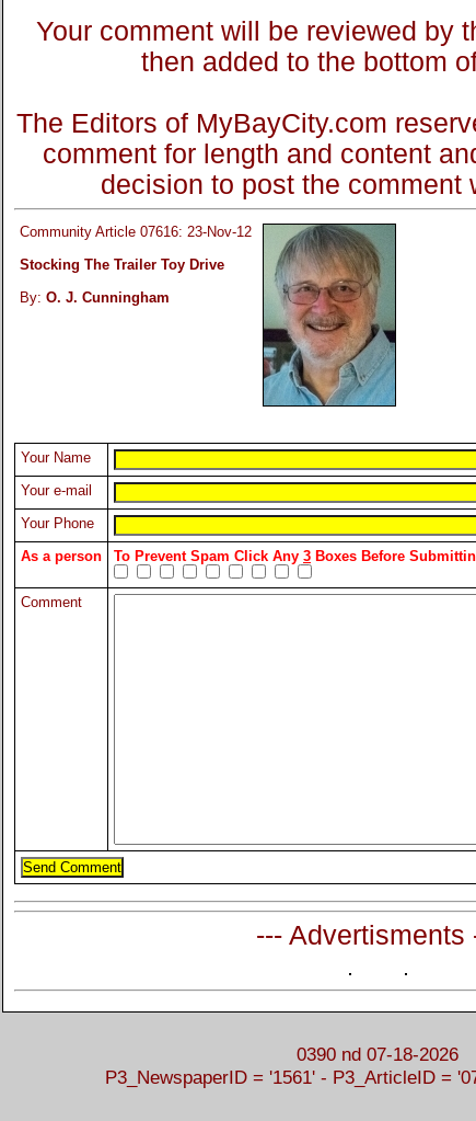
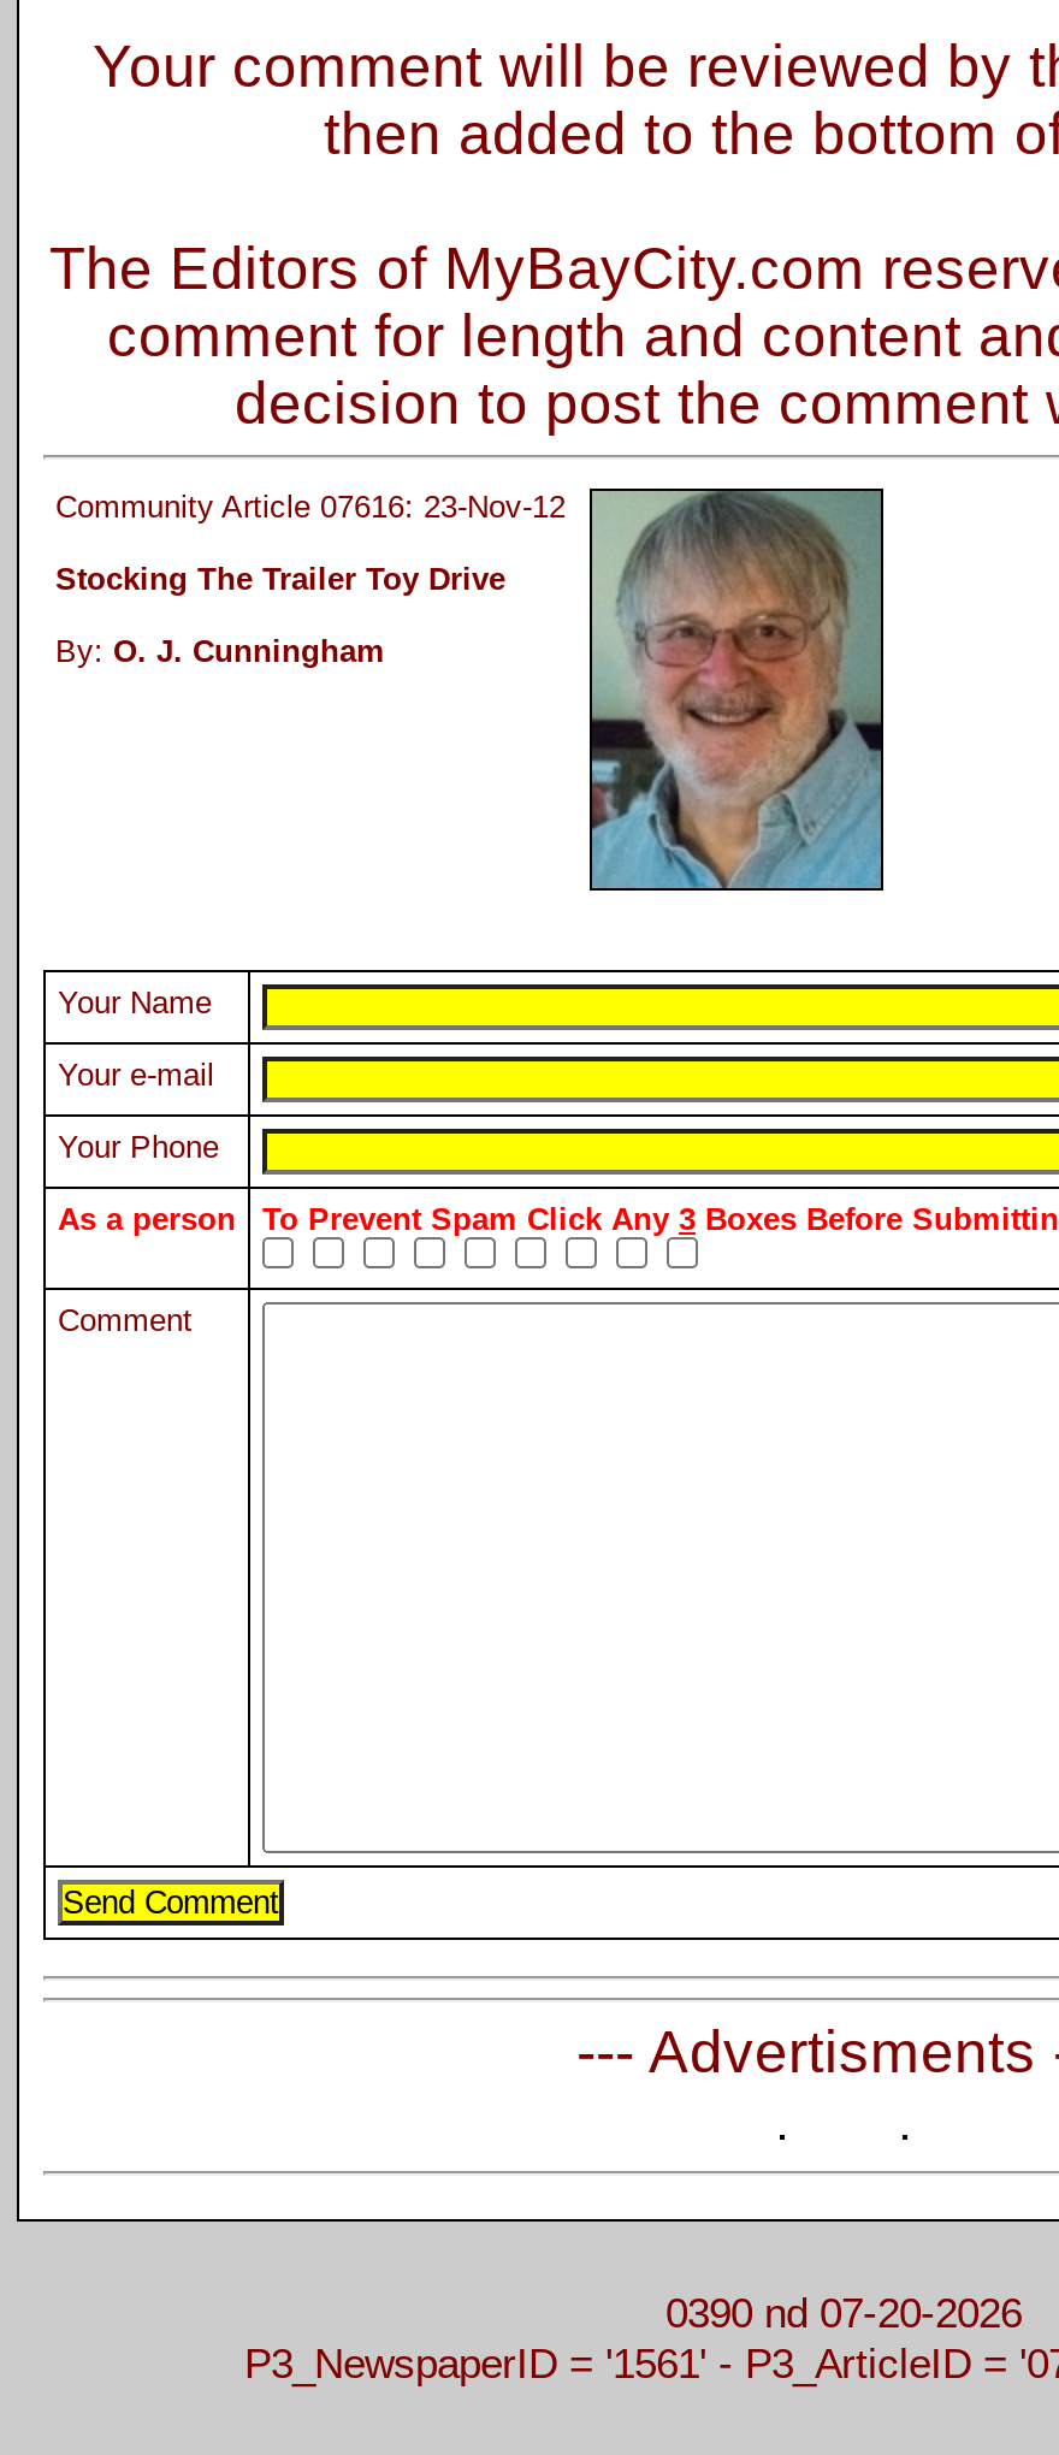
[297,1043,459,1065] 0390 nd 07-18-2026 -> [665,2288,1022,2336] 0390 nd 07-20-2026

